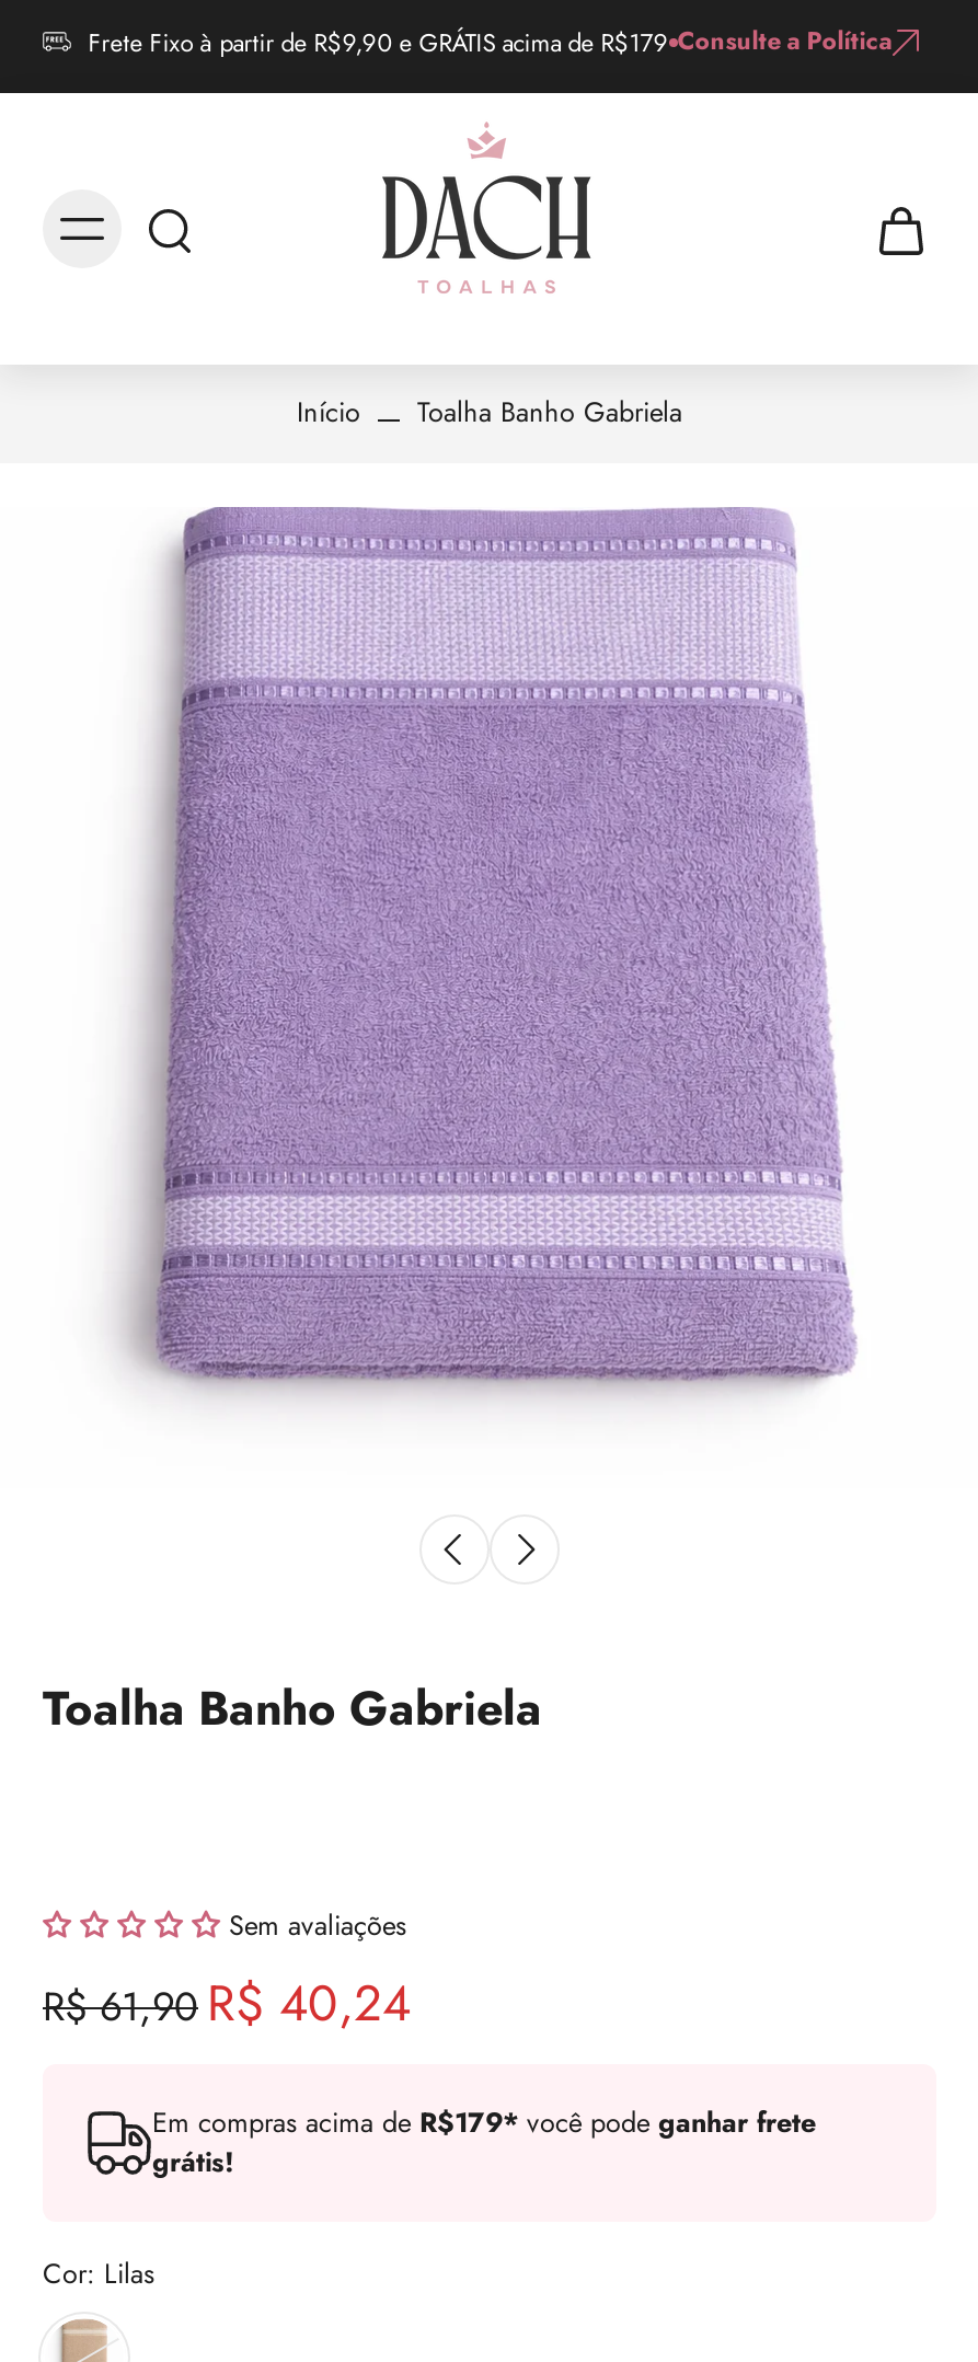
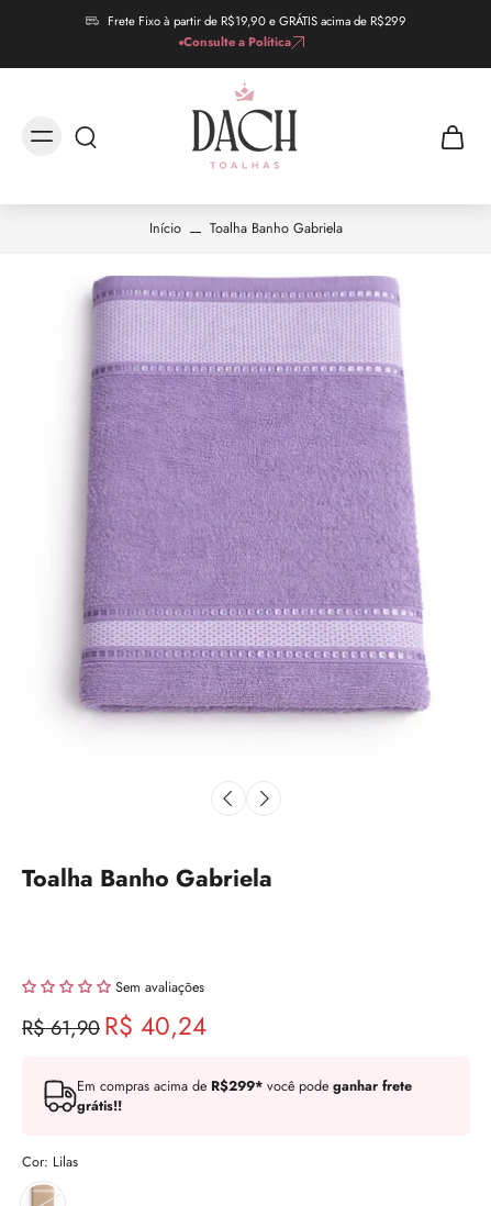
[88,23,892,59] Frete Fixo à partir de R$9,90 e GRÁTIS acima de R$179 Consulte a Política -> [108,12,407,51] Frete Fixo à partir de R$19,90 e GRÁTIS acima de R$299 | Consulte a Política
[152,2104,816,2182] Em compras acima de R$179* você pode ganhar frete | grátis! -> [77,1076,412,1116] Em compras acima de R$299* você pode ganhar frete | grátis!!

